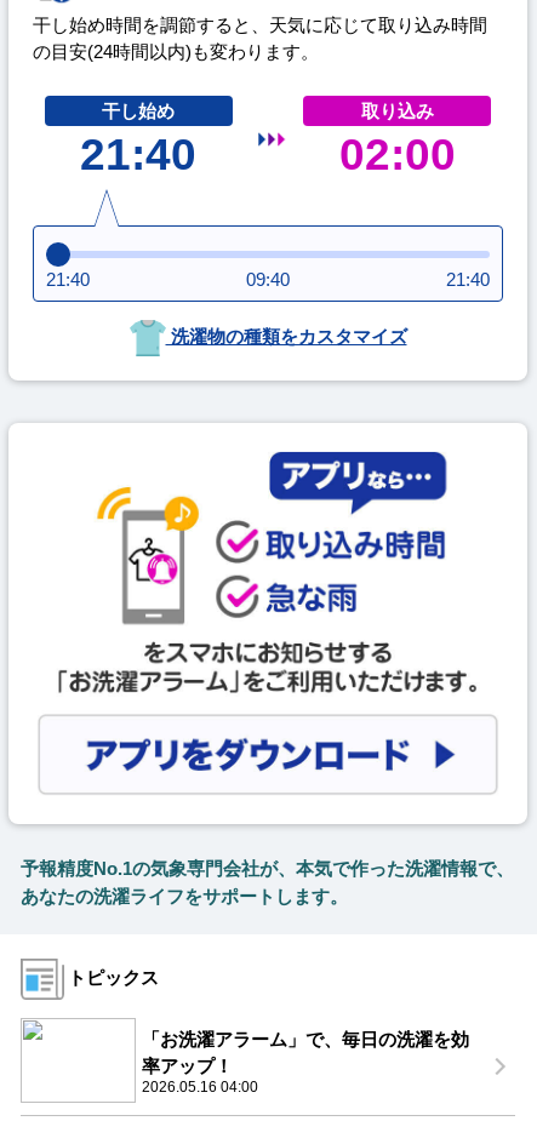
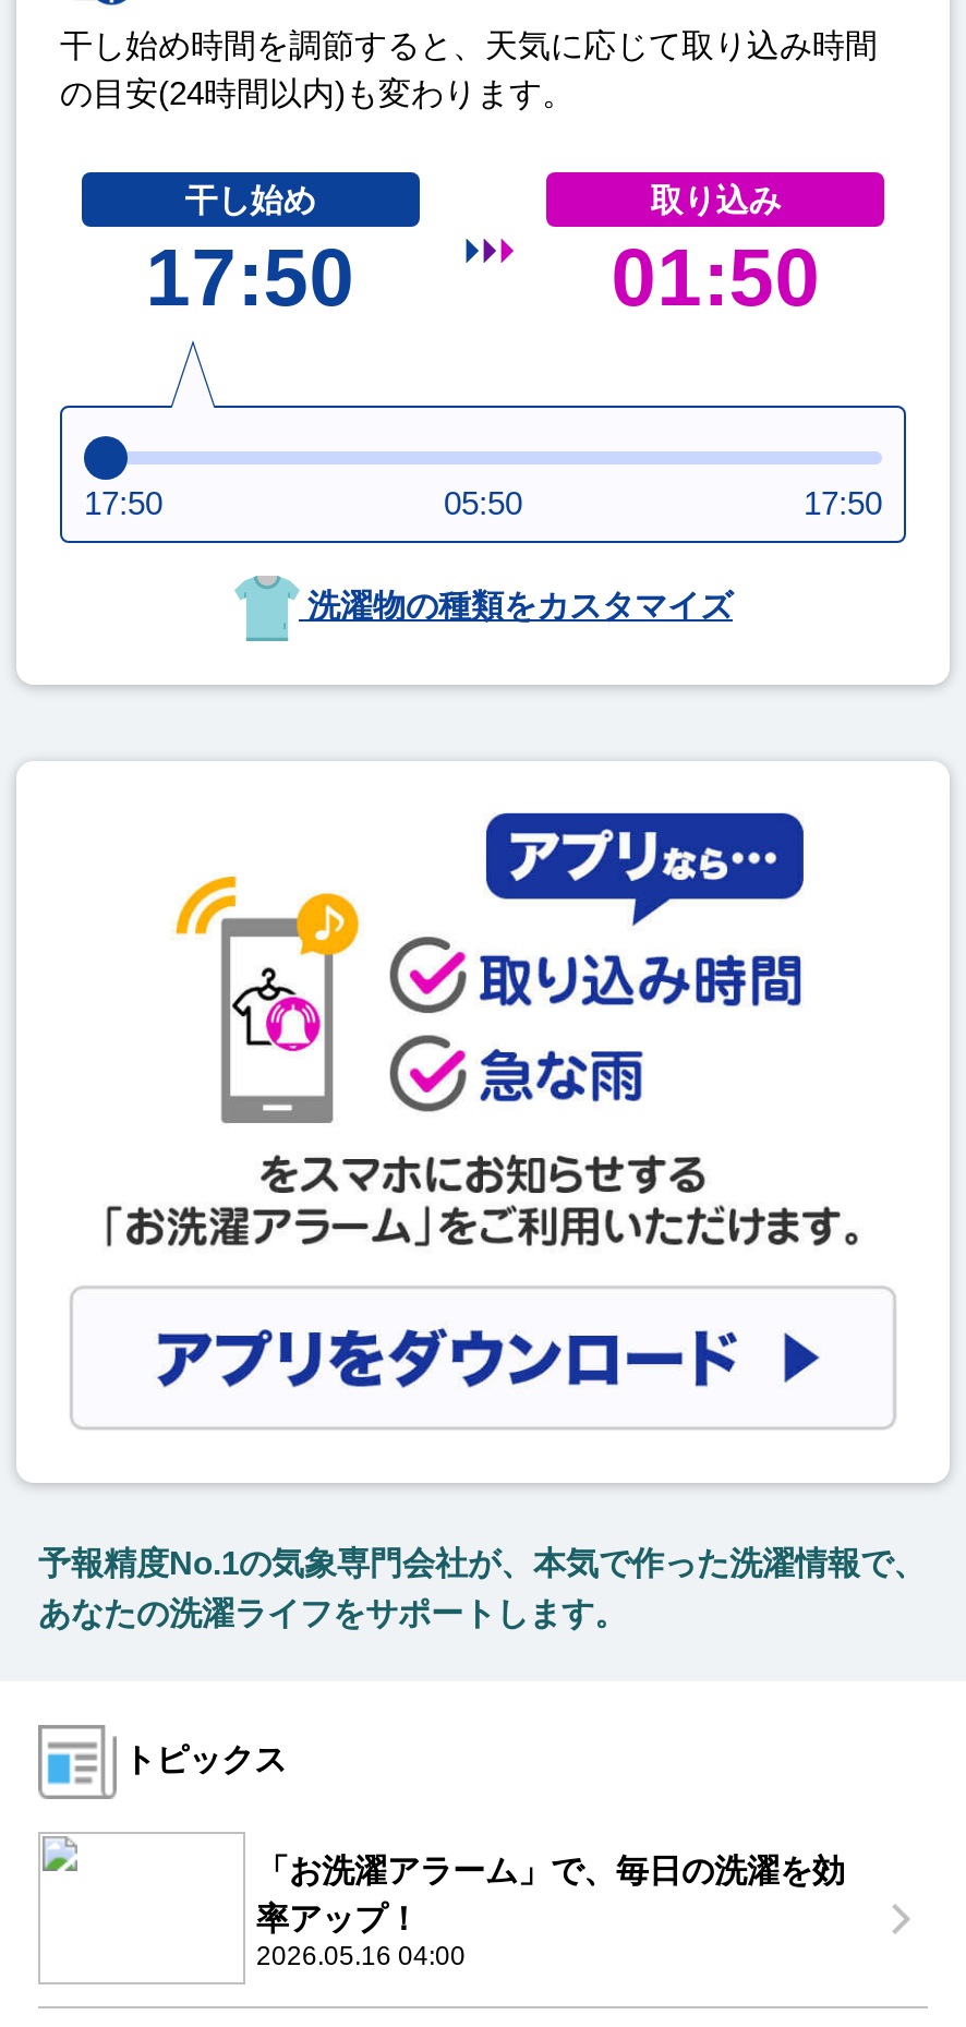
[80,130,197,179] 21:40 -> [146,233,355,323] 17:50
[339,130,455,179] 02:00 -> [611,233,820,323] 01:50
[46,269,90,290] 21:40 -> [84,484,162,521] 17:50
[246,269,290,290] 09:40 -> [444,484,522,521] 05:50
[446,269,490,290] 21:40 -> [804,484,882,521] 17:50

